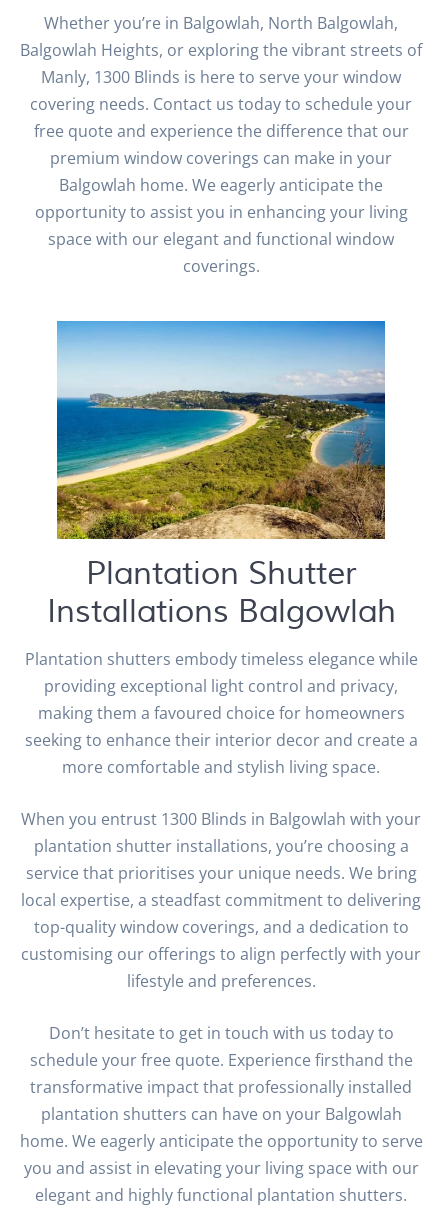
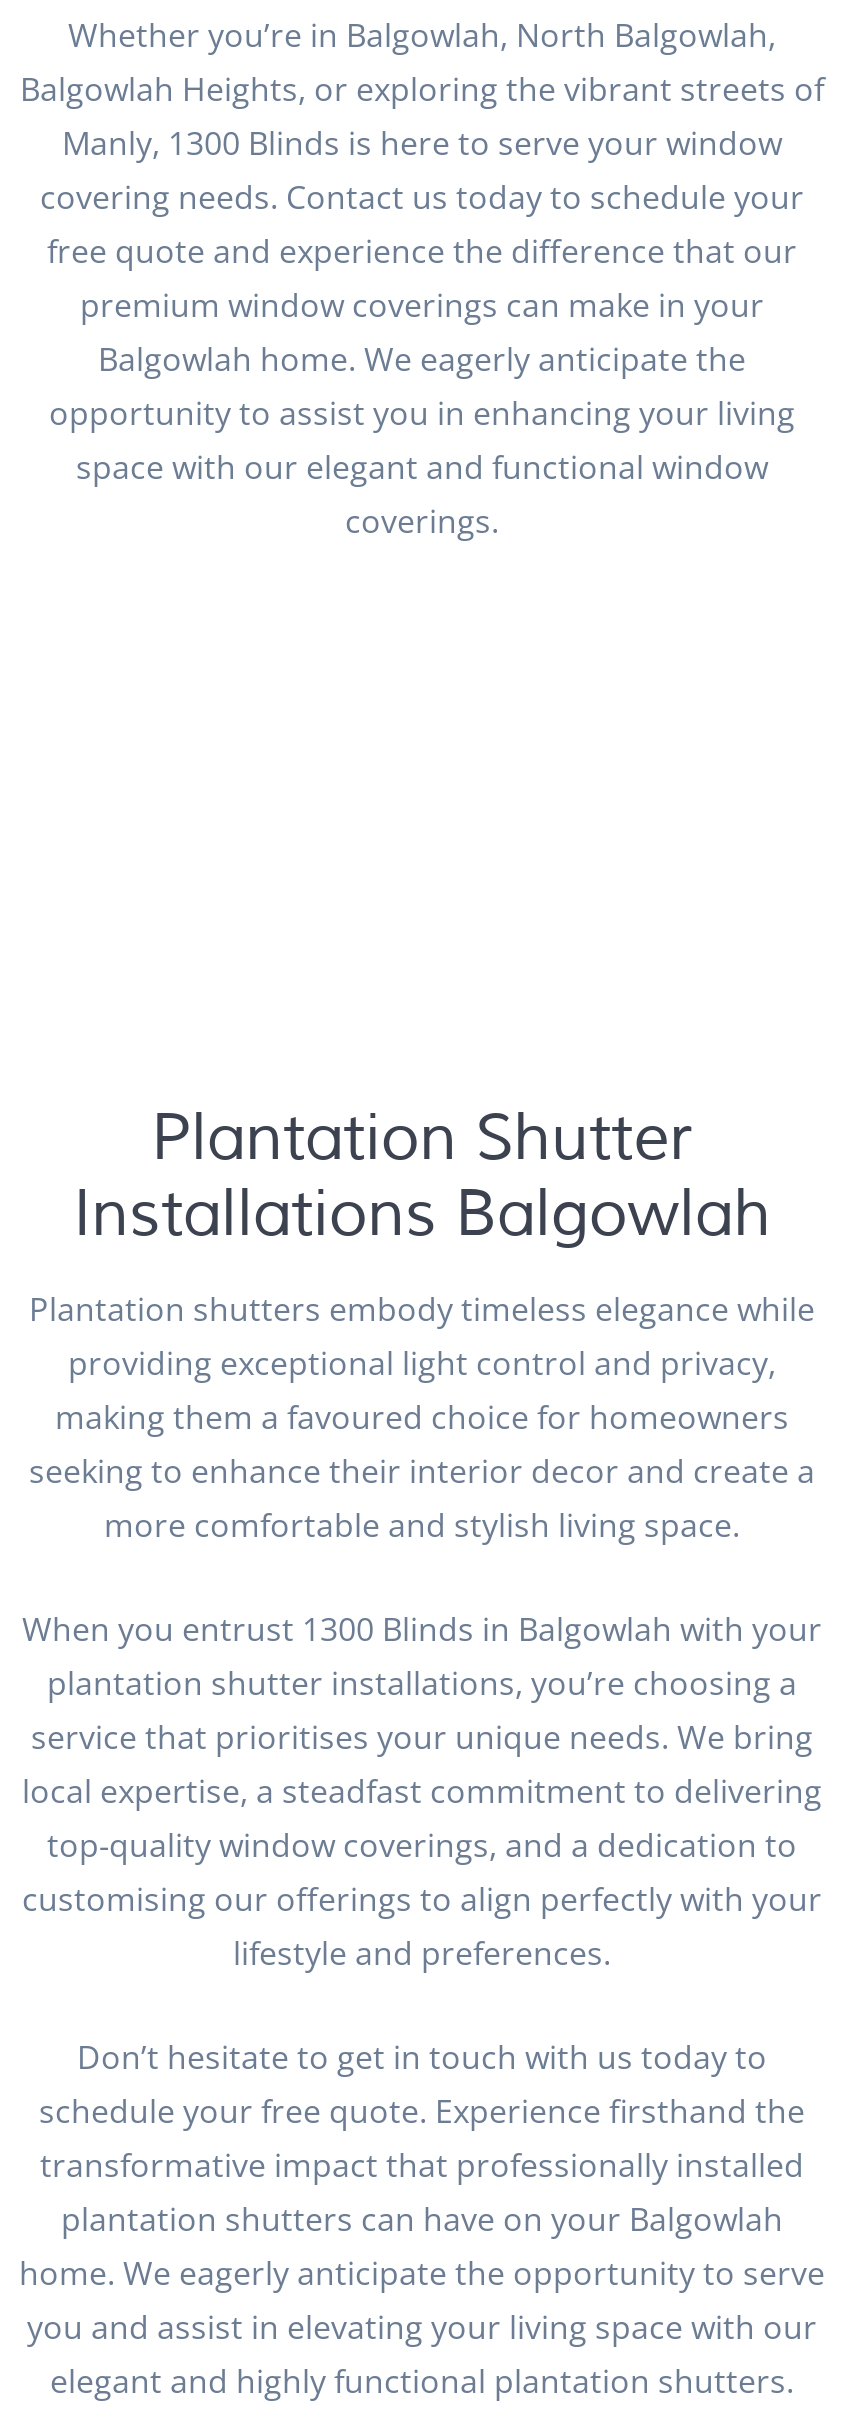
[56,320,386,540] [image] -> none

